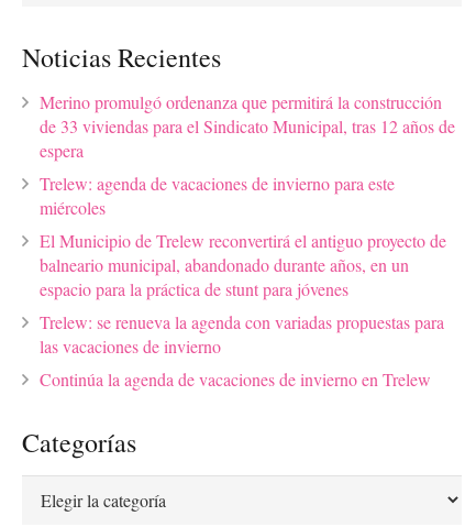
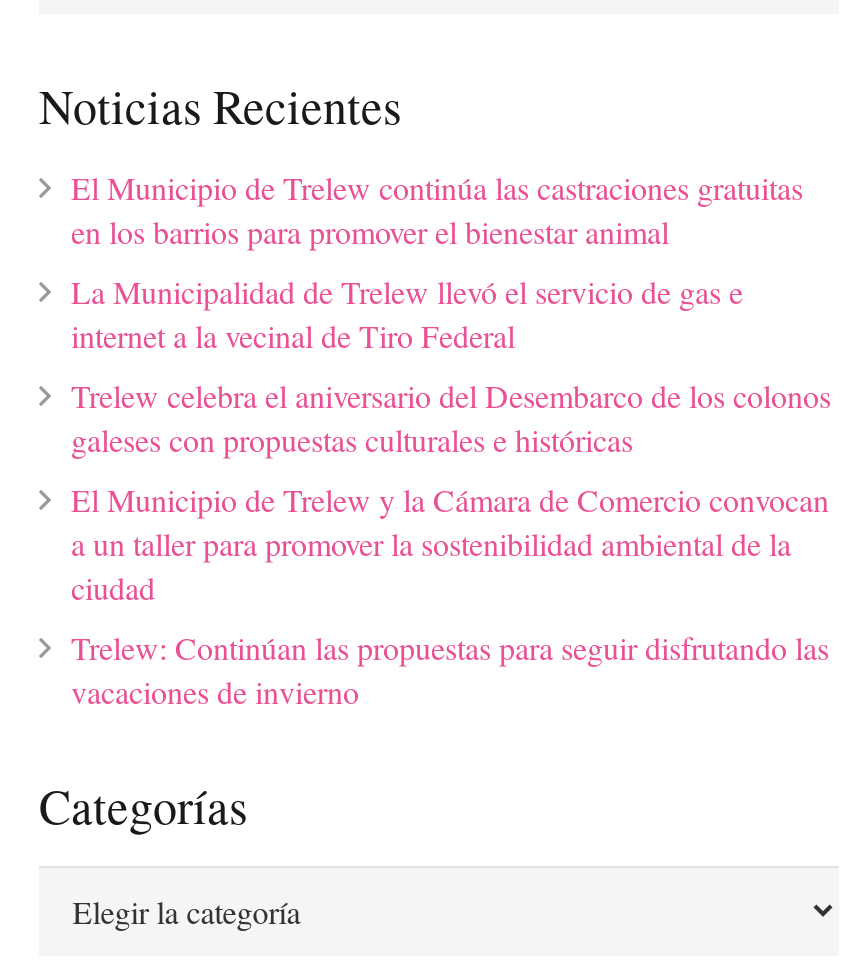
[40,90,455,390] Merino promulgó ordenanza que permitirá la construcción | de 33 viviendas para el Sindicato Municipal, tras 12 años de | espera | Trelew: agenda de vacaciones de invierno para este | miércoles | El Municipio de Trelew reconvertirá el antiguo proyecto de | balneario municipal, abandonado durante años, en un | espacio para la práctica de stunt para jóvenes | Trelew: se renueva la agenda con variadas propuestas para | las vacaciones de invierno | Continúa la agenda de vacaciones de invierno en Trelew -> [71,166,831,712] El Municipio de Trelew continúa las castraciones gratuitas | en los barrios para promover el bienestar animal | La Municipalidad de Trelew llevó el servicio de gas e | internet a la vecinal de Tiro Federal | Trelew celebra el aniversario del Desembarco de los colonos | galeses con propuestas culturales e históricas | El Municipio de Trelew y la Cámara de Comercio convocan | a un taller para promover la sostenibilidad ambiental de la | ciudad | Trelew: Continúan las propuestas para seguir disfrutando las | vacaciones de invierno

